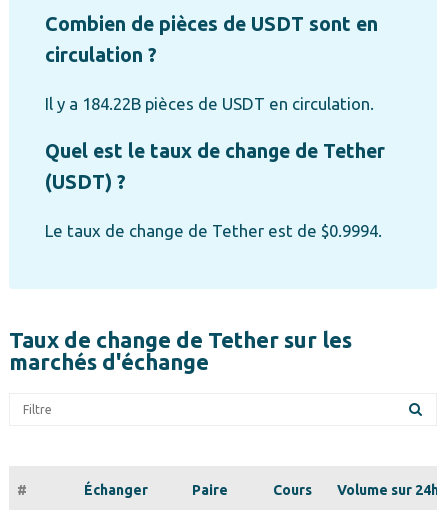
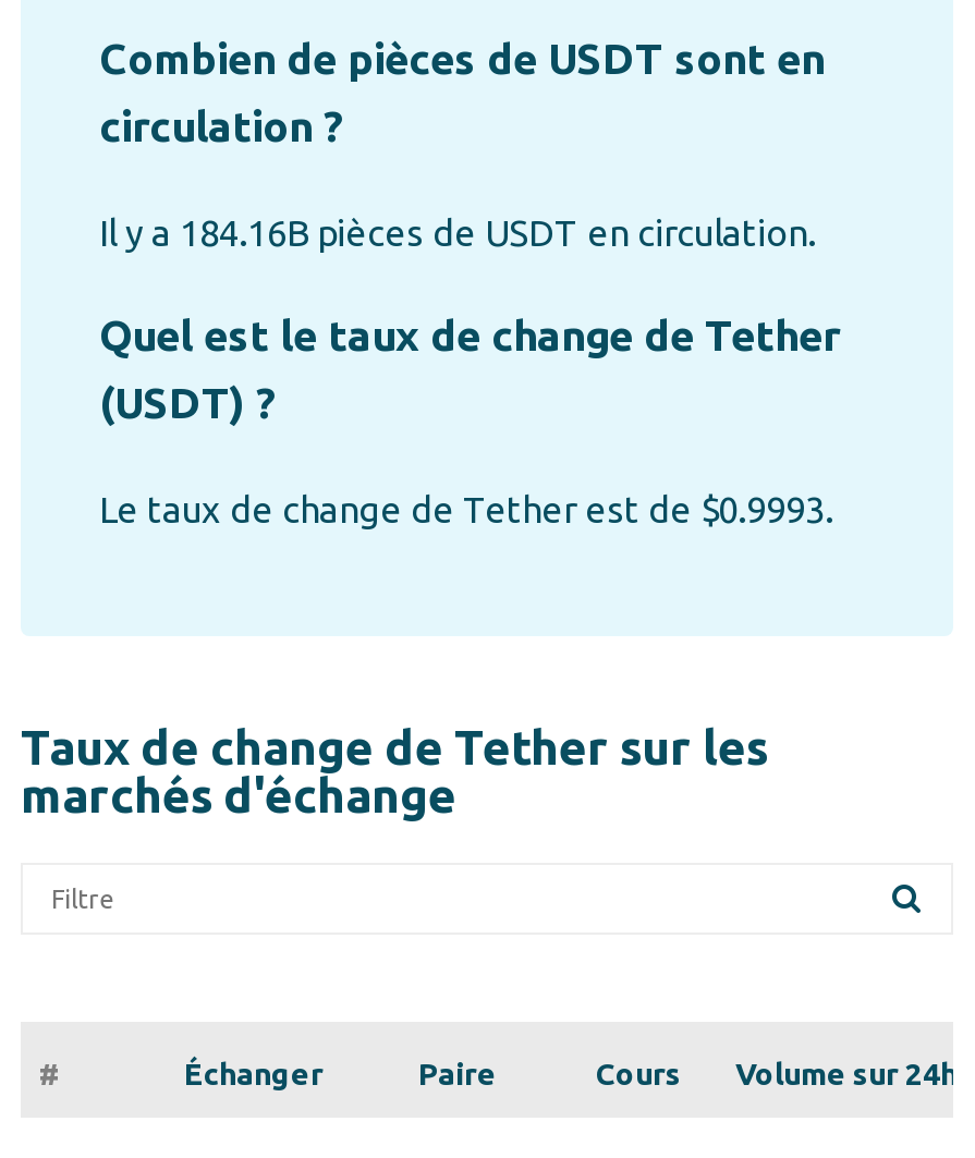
[45,94,374,113] Il y a 184.22B pièces de USDT en circulation. -> [99,212,816,253] Il y a 184.16B pièces de USDT en circulation.
[45,221,382,240] Le taux de change de Tether est de $0.9994. -> [99,488,833,529] Le taux de change de Tether est de $0.9993.

